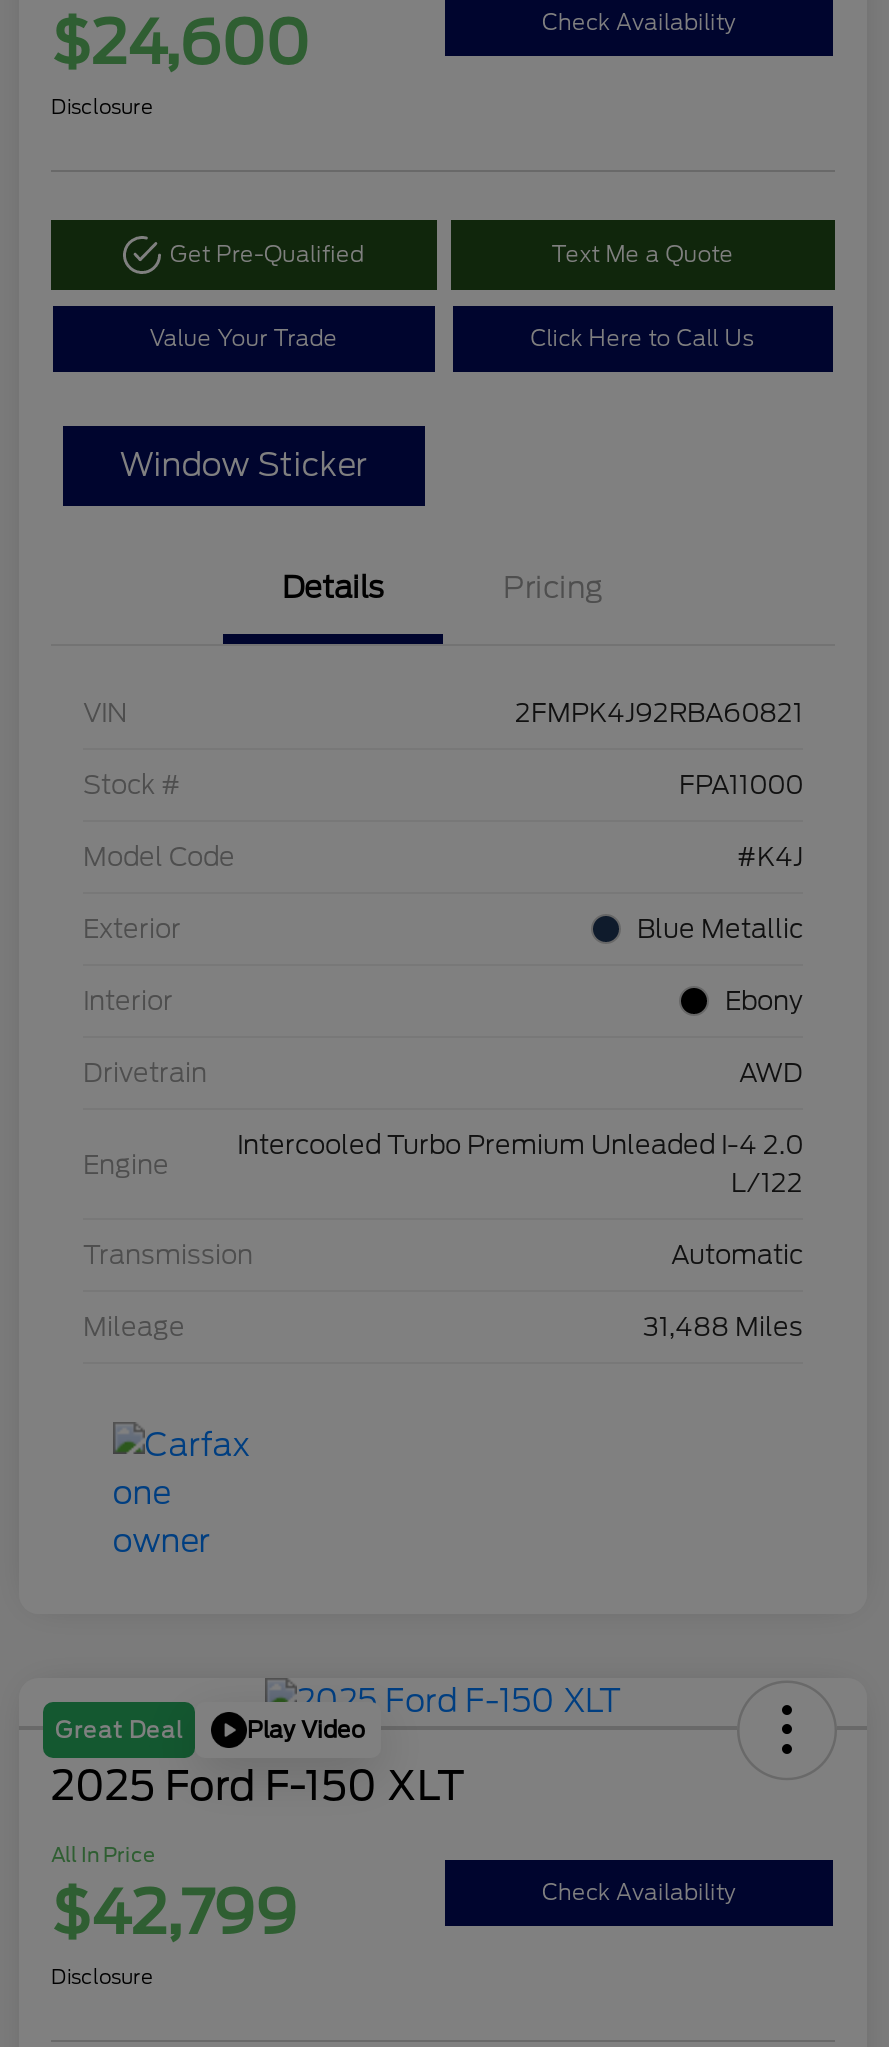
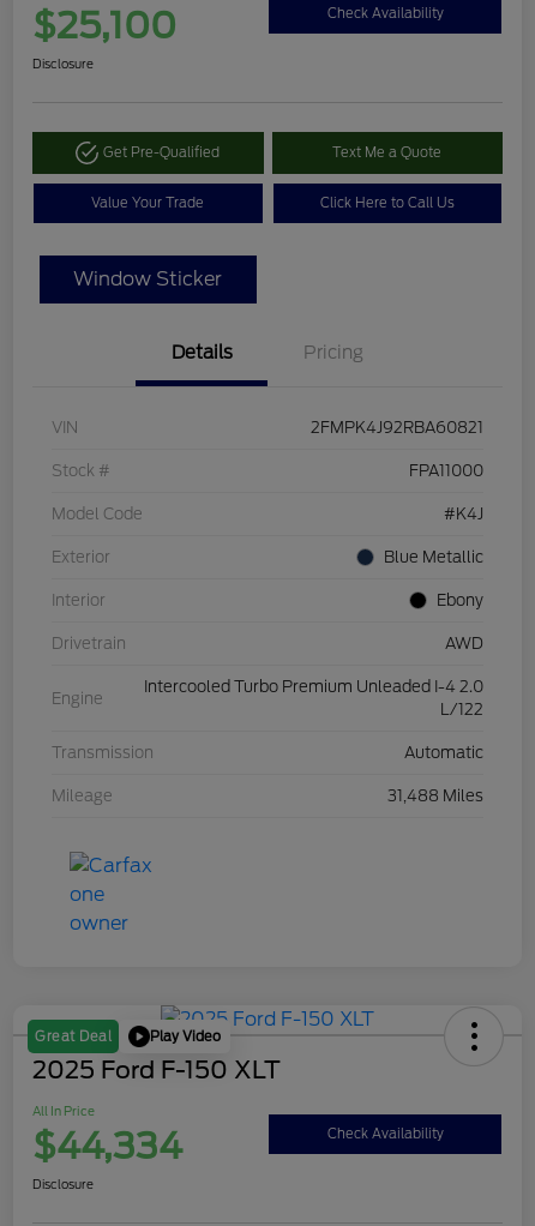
[51,6,309,78] $24,600 -> [32,4,176,47] $25,100
[51,1876,297,1948] $42,799 -> [32,1124,182,1167] $44,334

